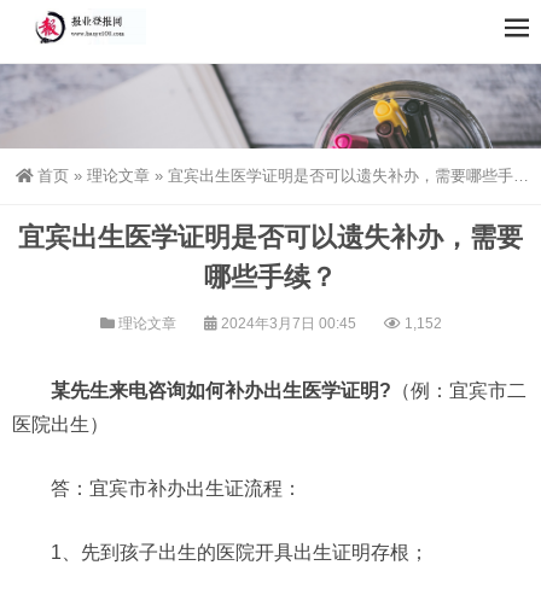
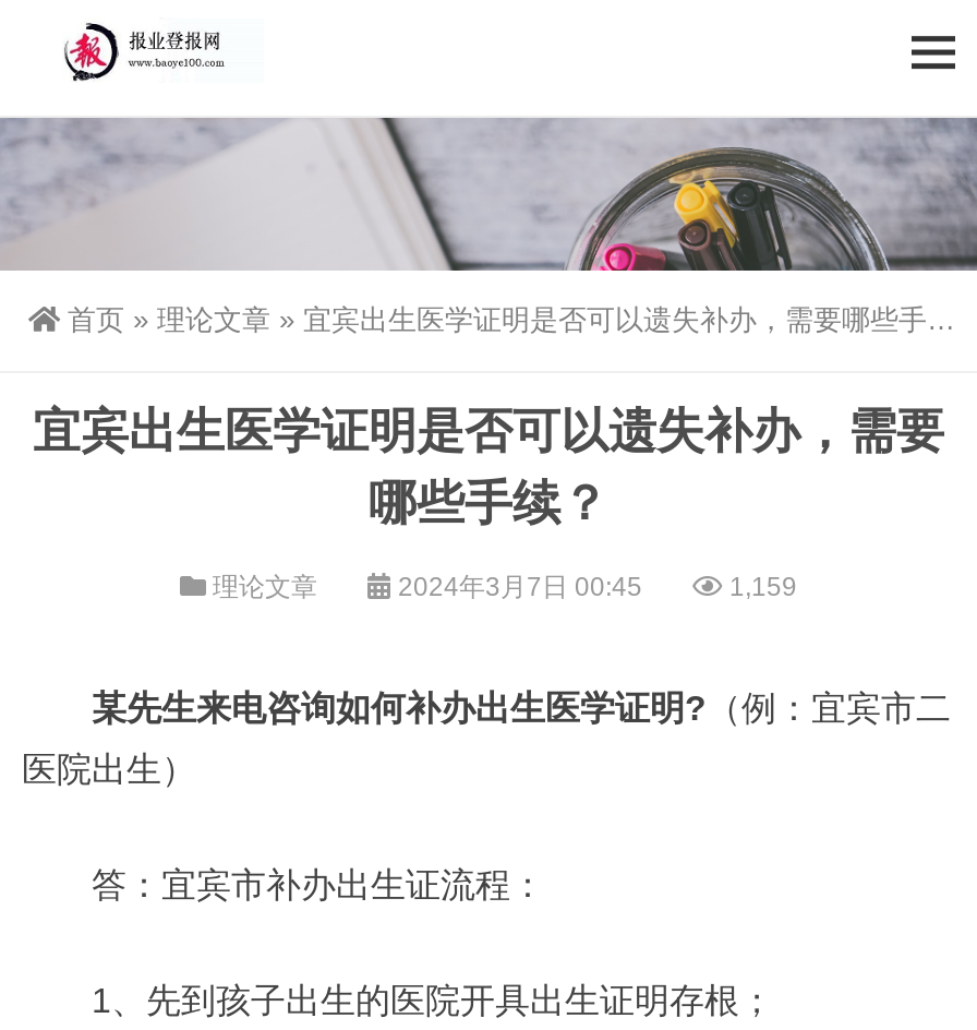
[400,315,441,332] 1,152 -> [723,572,797,602] 1,159

